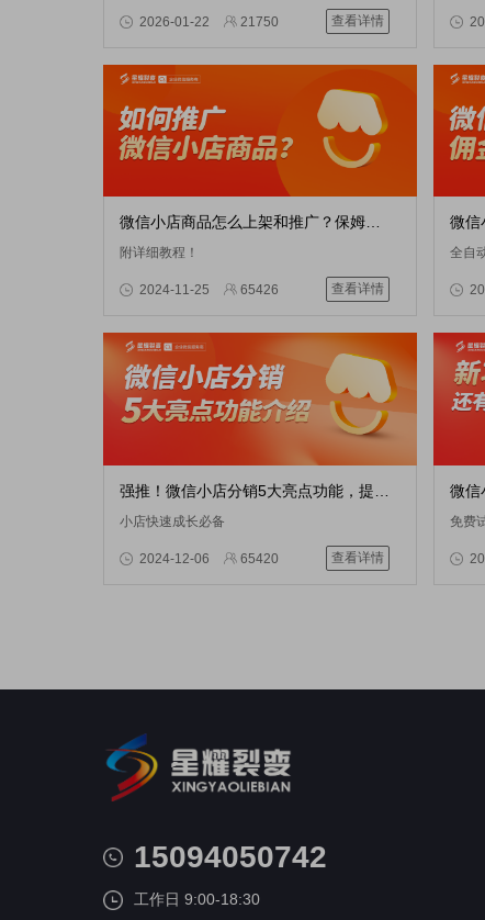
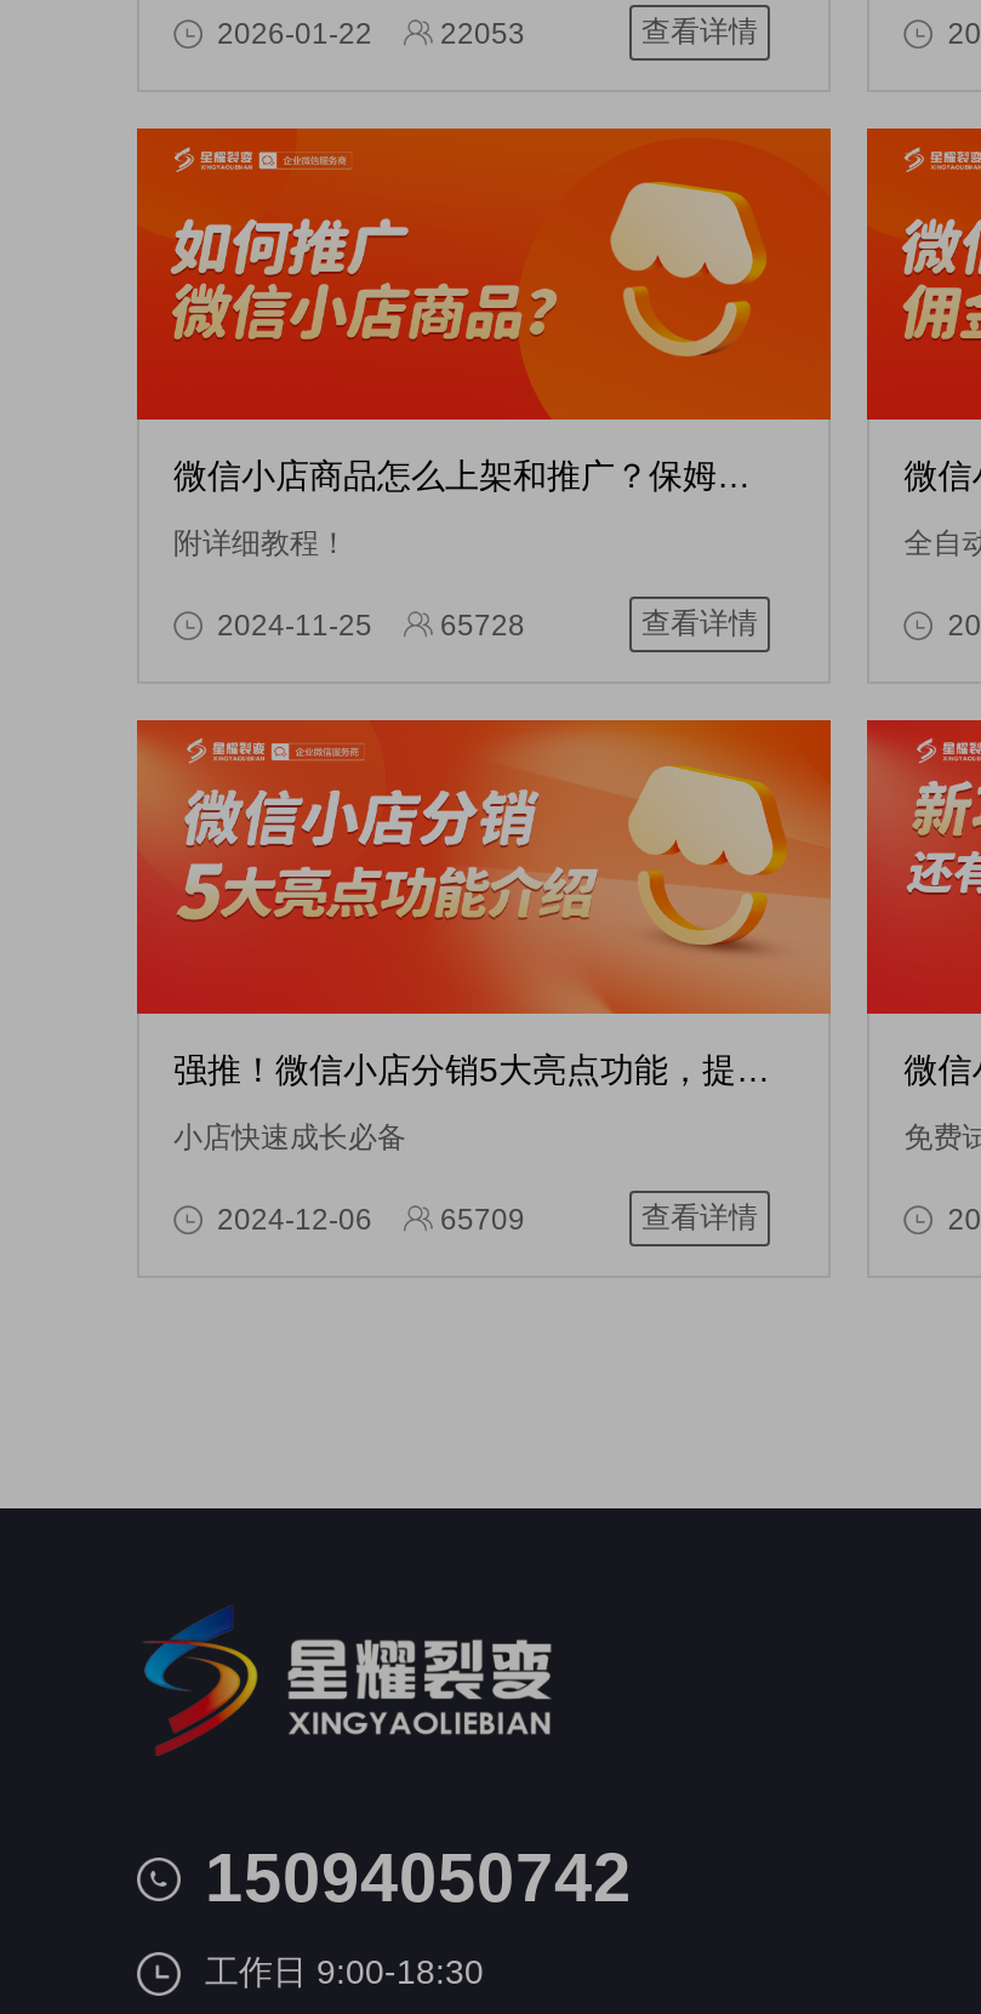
[136,14,279,30] 2026-01-22 21750 -> [210,17,525,51] 2026-01-22 22053
[136,283,279,298] 2024-11-25 65426 -> [210,610,525,644] 2024-11-25 65728
[136,551,279,566] 2024-12-06 65420 -> [210,1203,525,1237] 2024-12-06 65709

